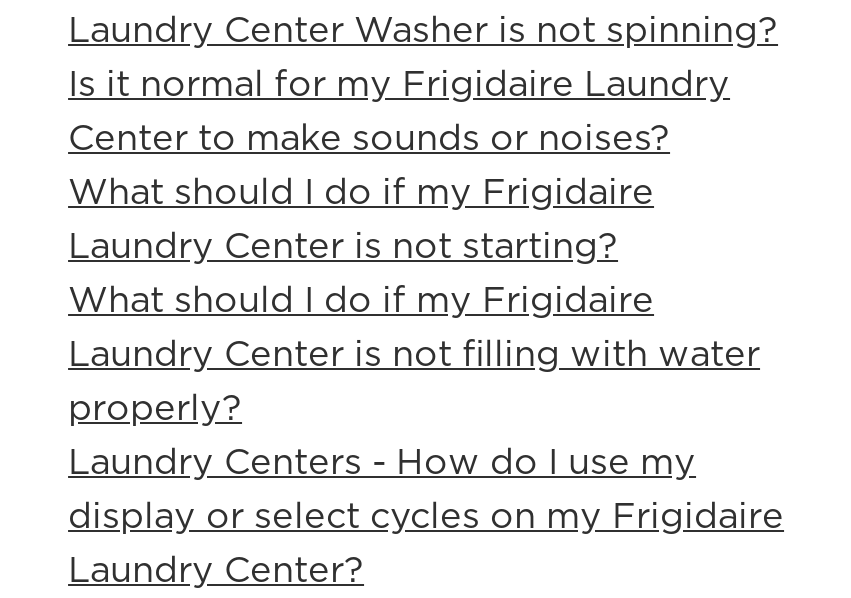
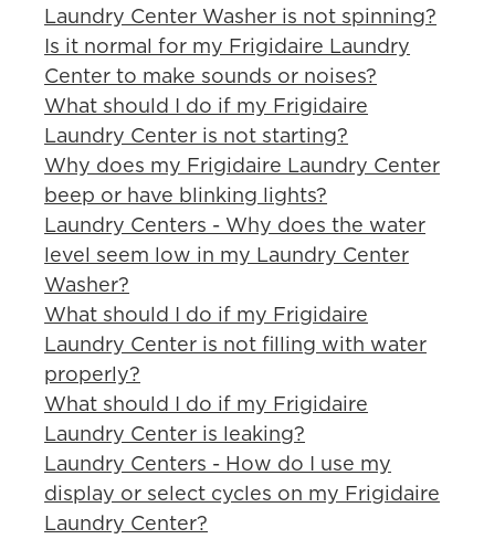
none -> [44,154,440,296] Why does my Frigidaire Laundry Center | beep or have blinking lights? | Laundry Centers - Why does the water | level seem low in my Laundry Center | Washer?
none -> [44,392,368,445] What should I do if my Frigidaire | Laundry Center is leaking?

